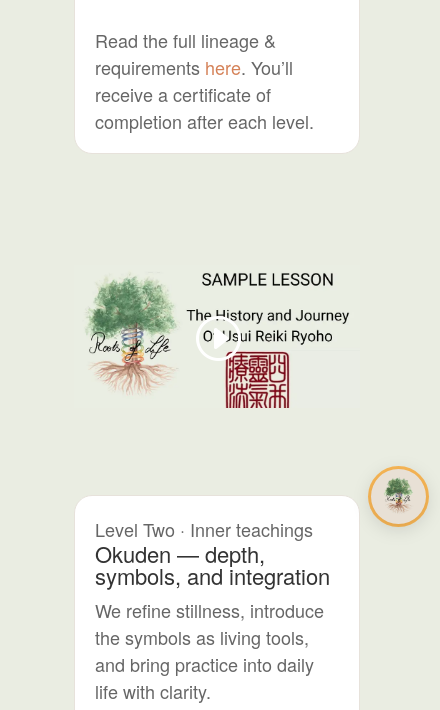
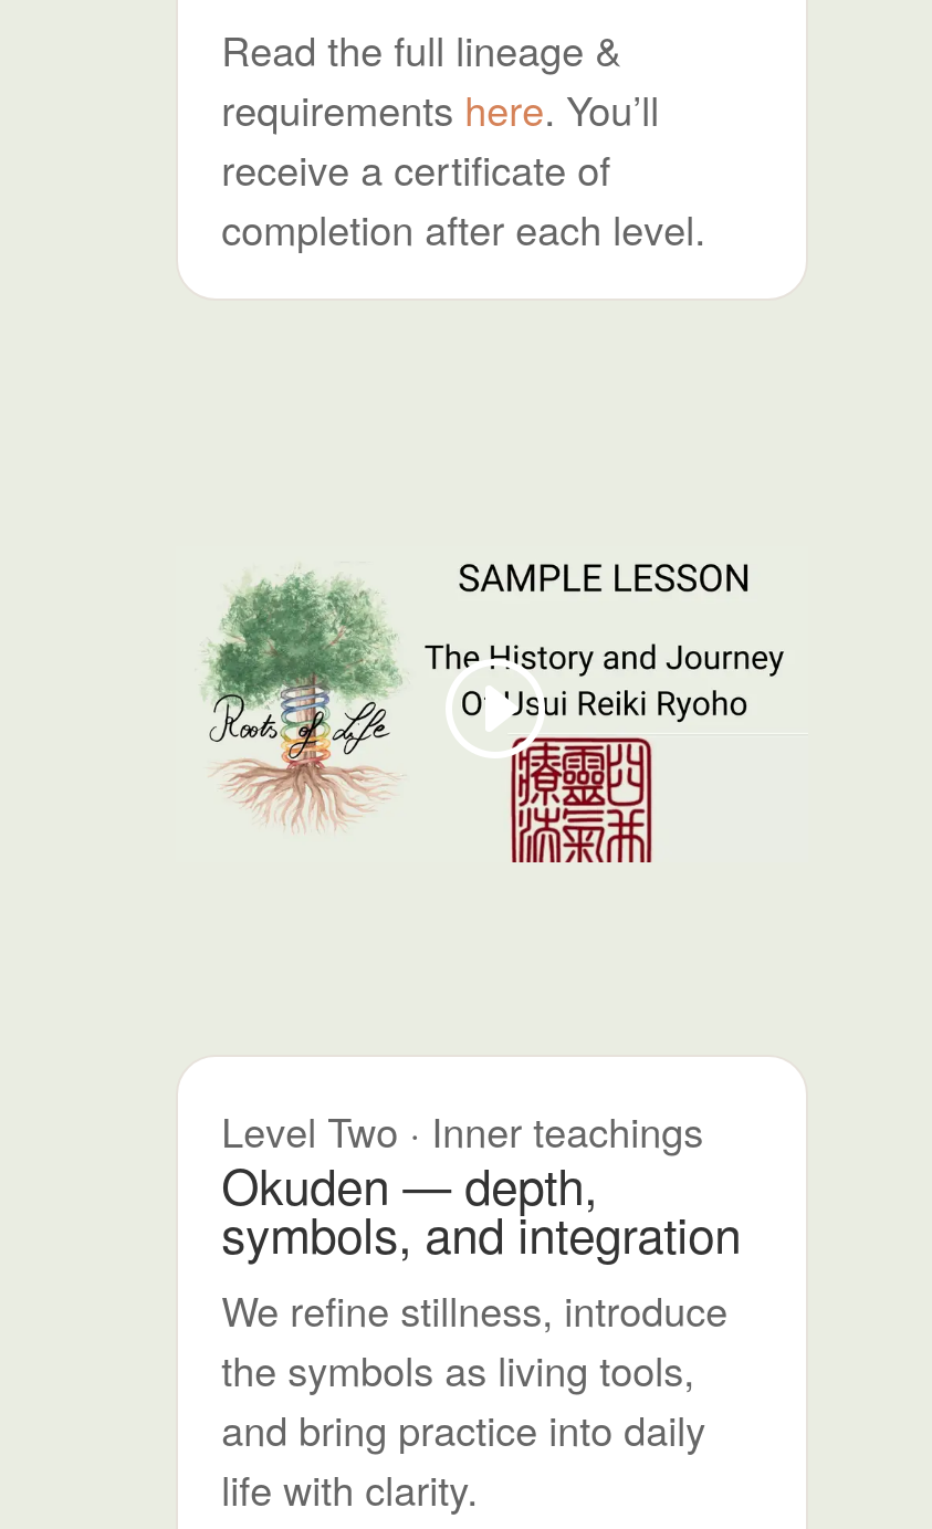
[367,465,430,529] [image] -> none

